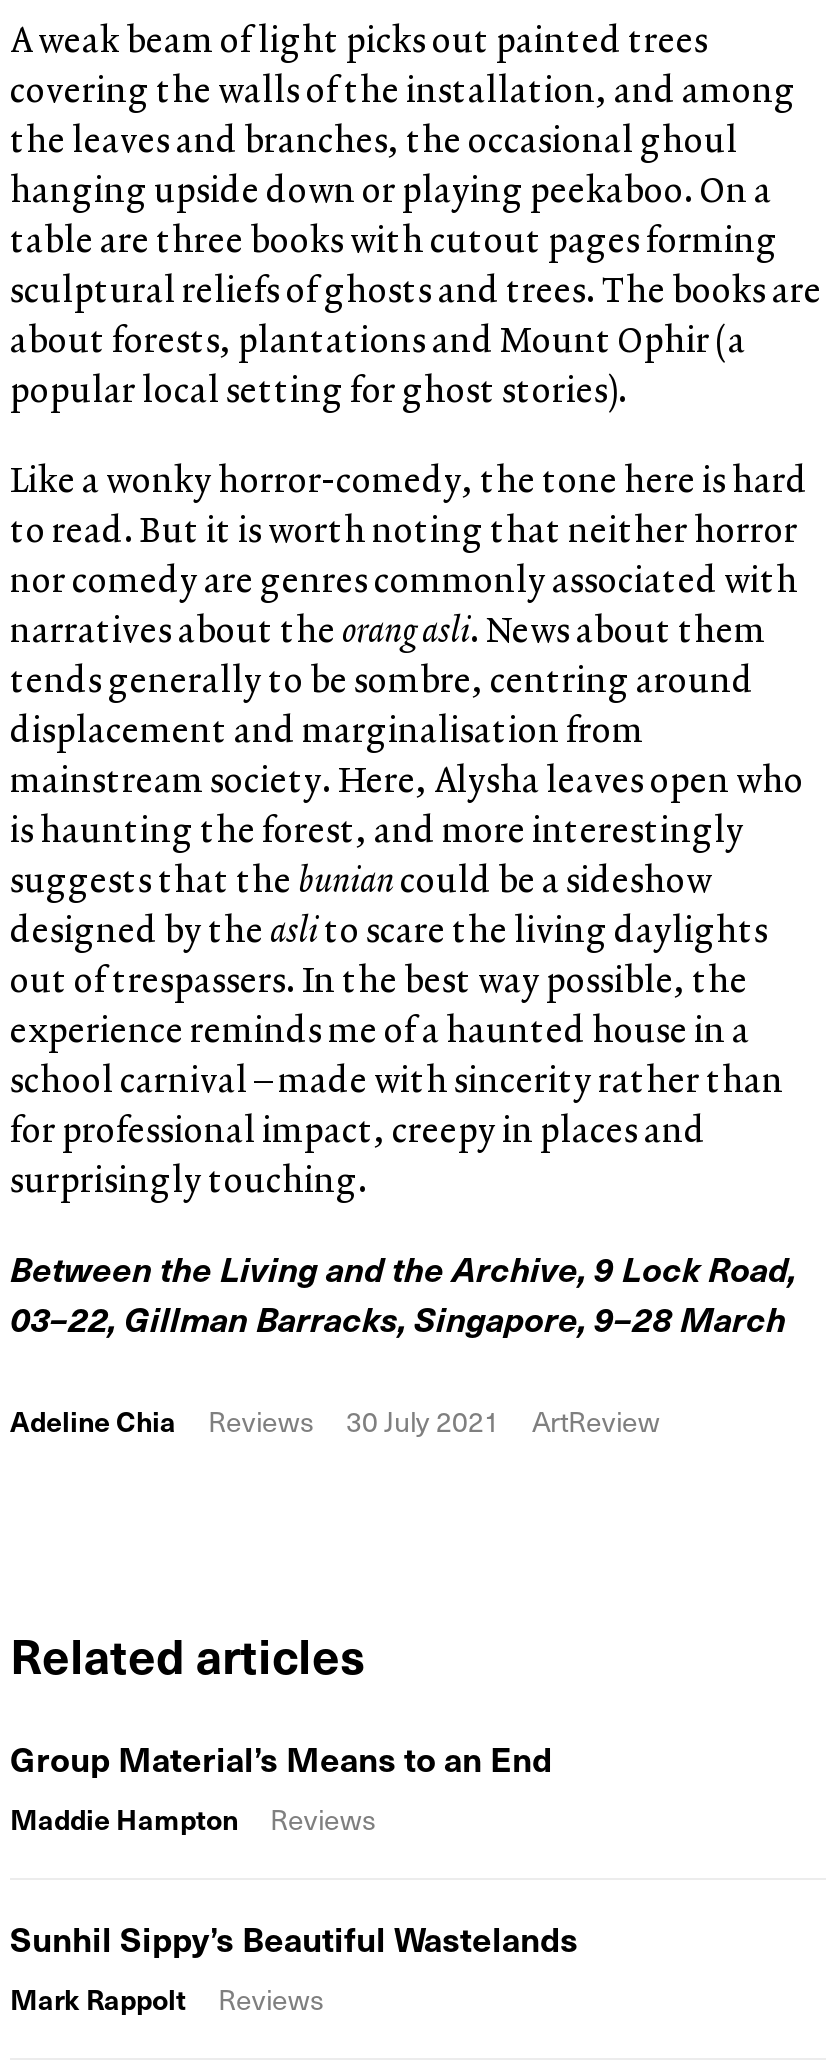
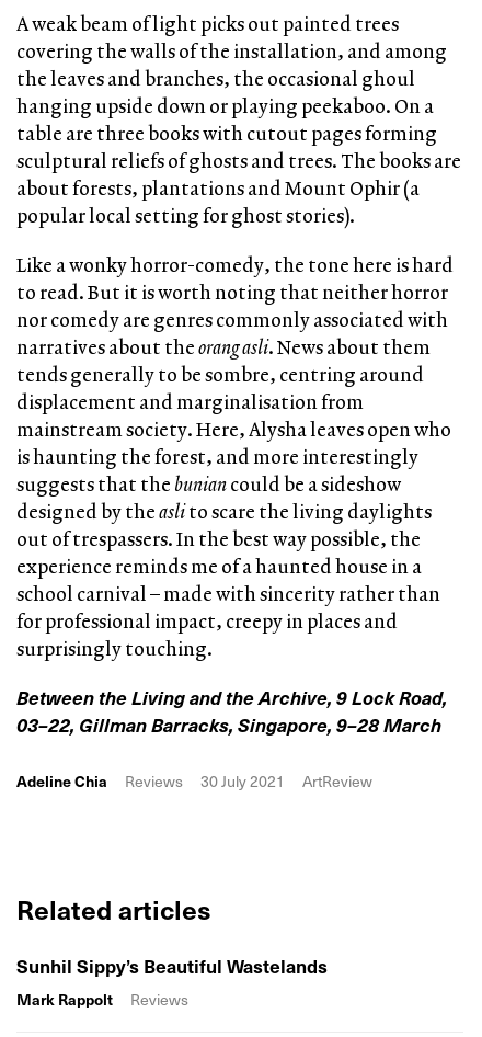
[10,1732,552,1840] Group Material’s Means to an End | Maddie Hampton | Reviews -> none

